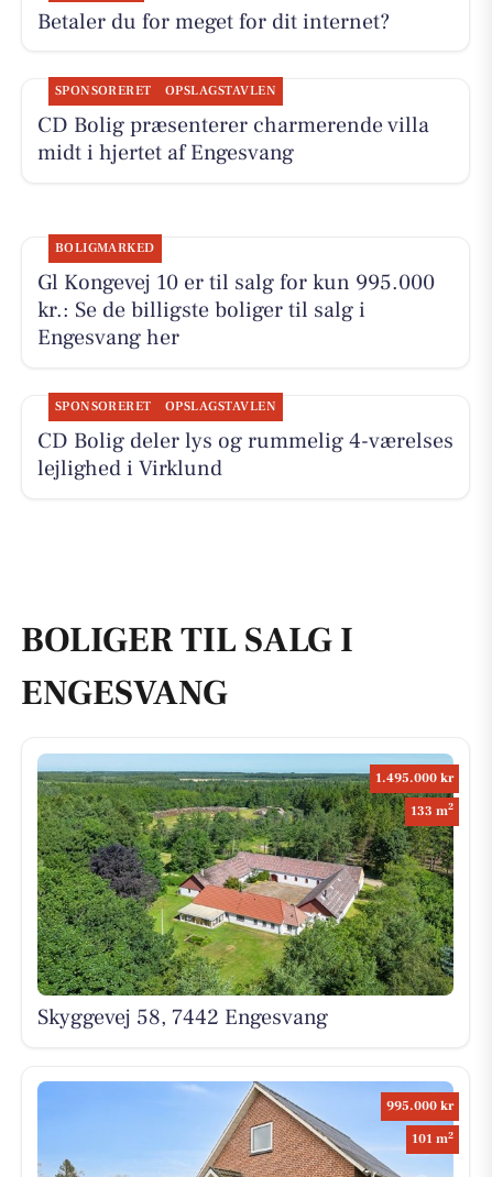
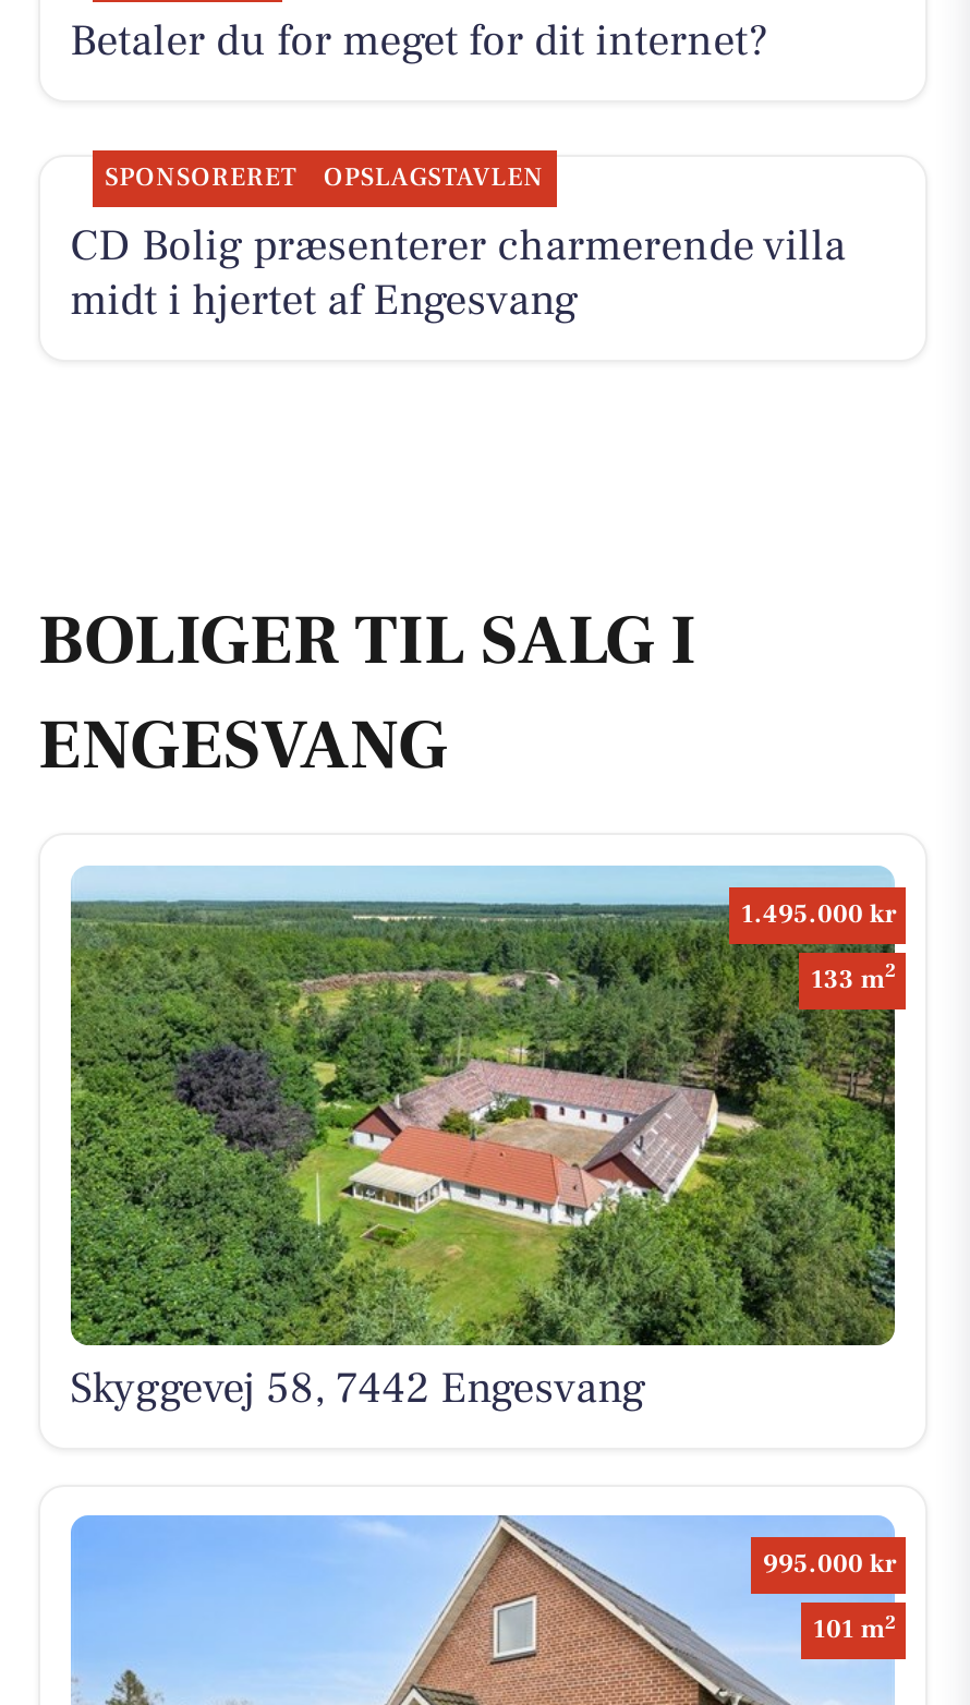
[37,240,453,483] BOLIGMARKED | Gl Kongevej 10 er til salg for kun 995.000 | kr.: Se de billigste boliger til salg i | Engesvang her | SPONSORERET | OPSLAGSTAVLEN | CD Bolig deler lys og rummelig 4-værelses | lejlighed i Virklund -> none

